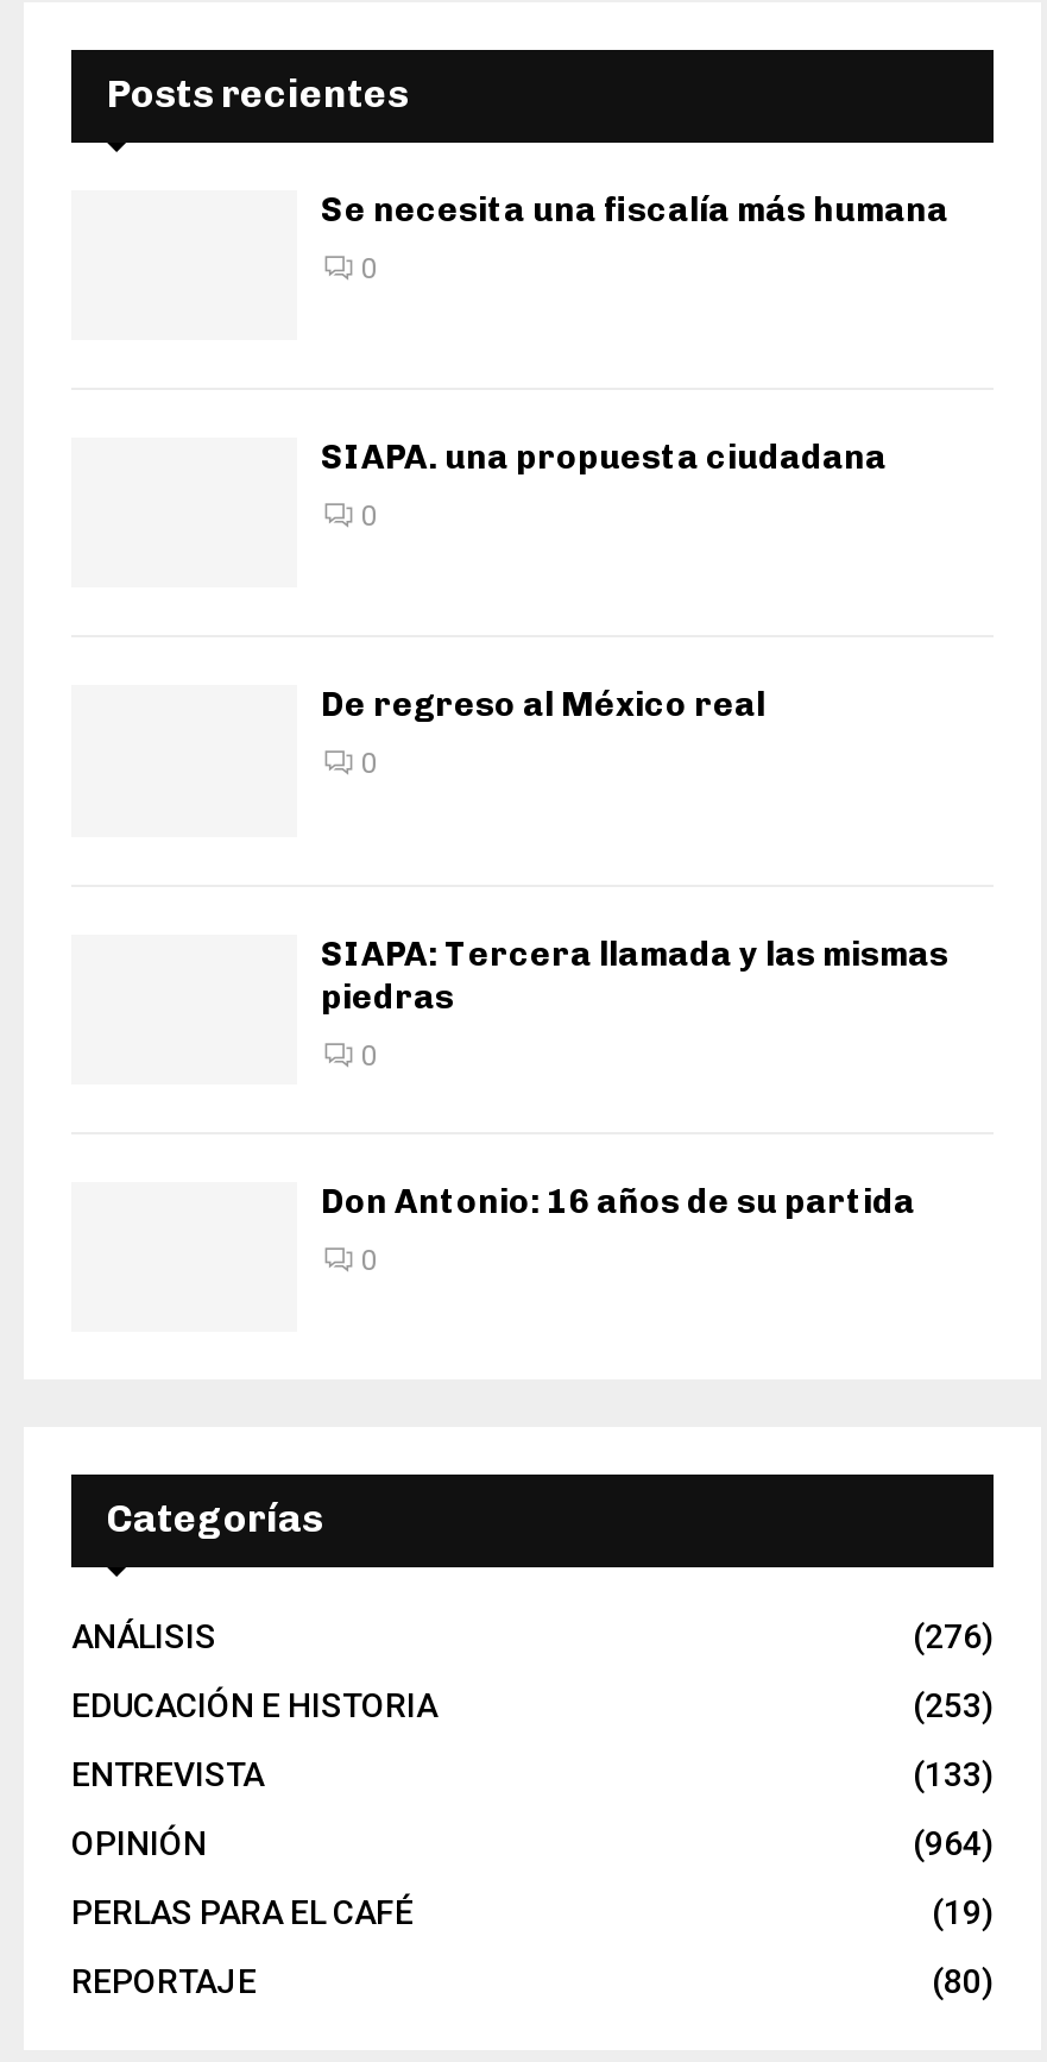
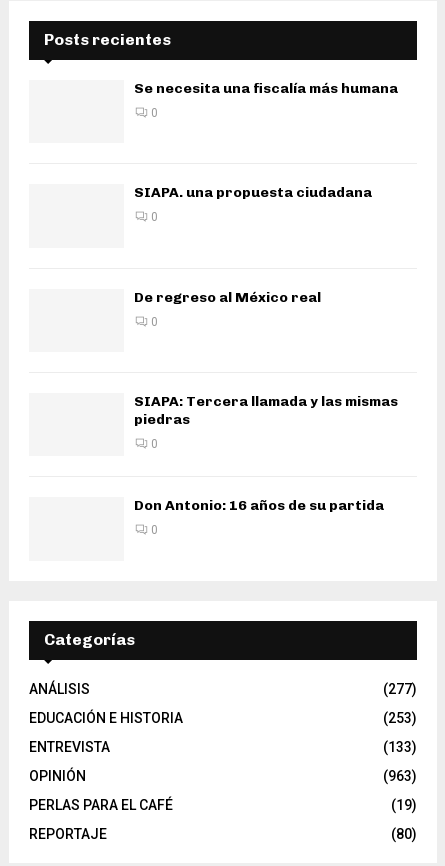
[913,1619,994,1657] (276) -> [383,681,417,697] (277)
[913,1826,994,1864] (964) -> [383,768,417,784] (963)

